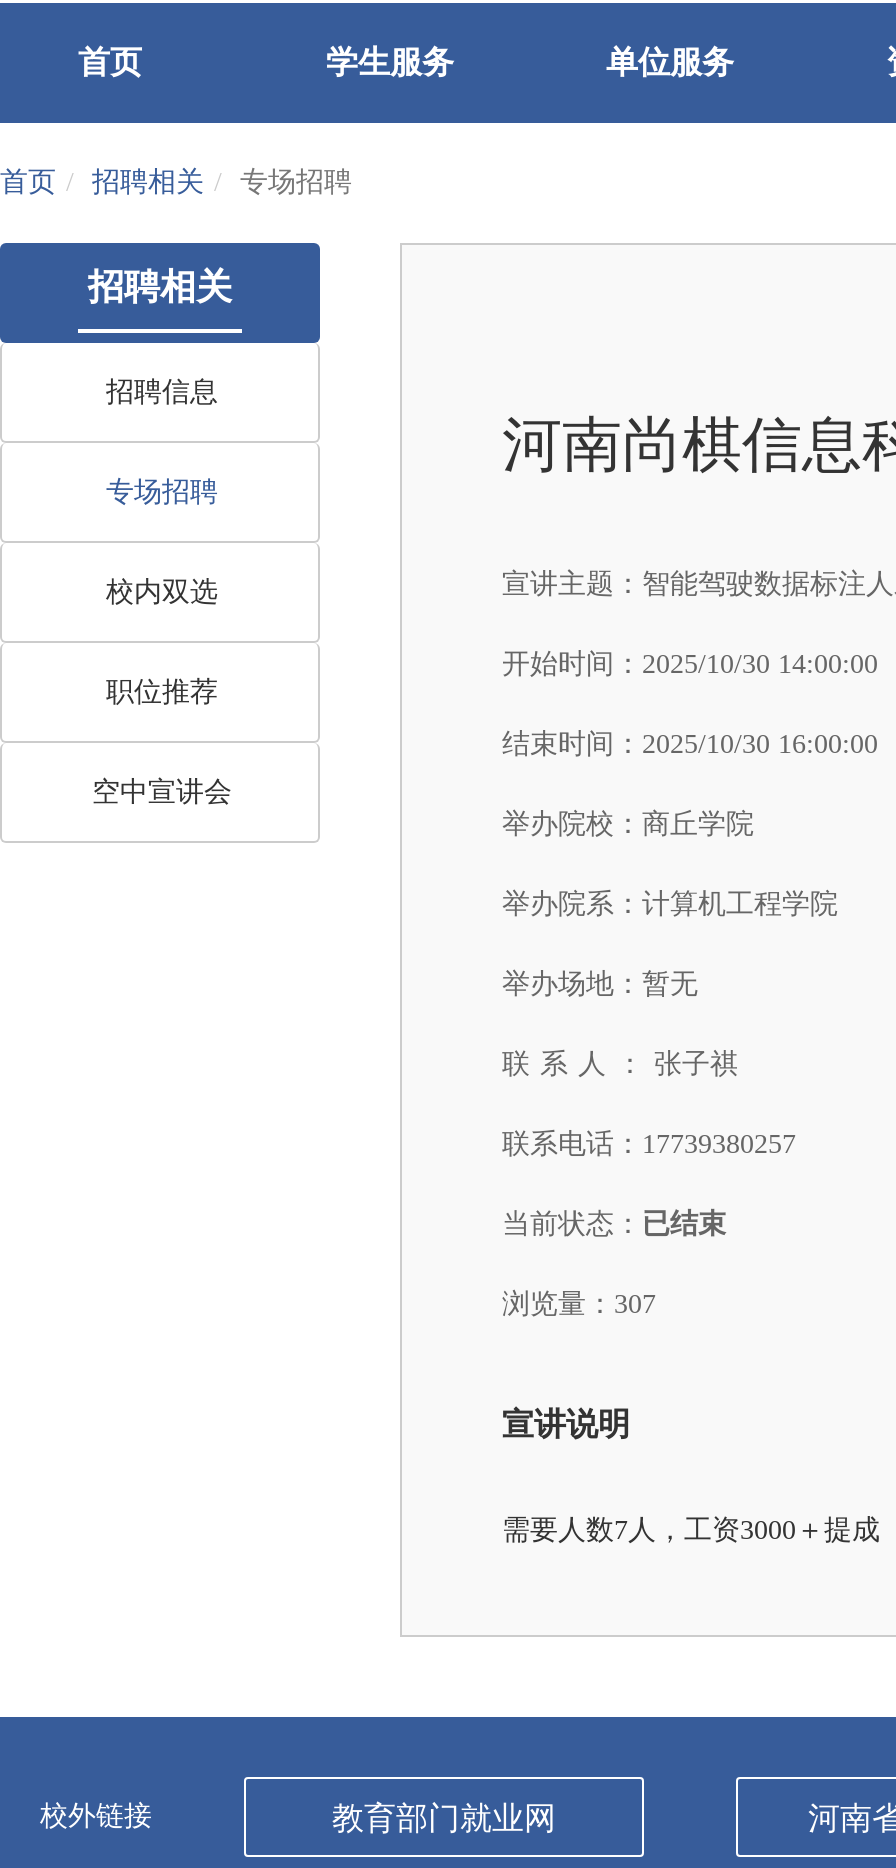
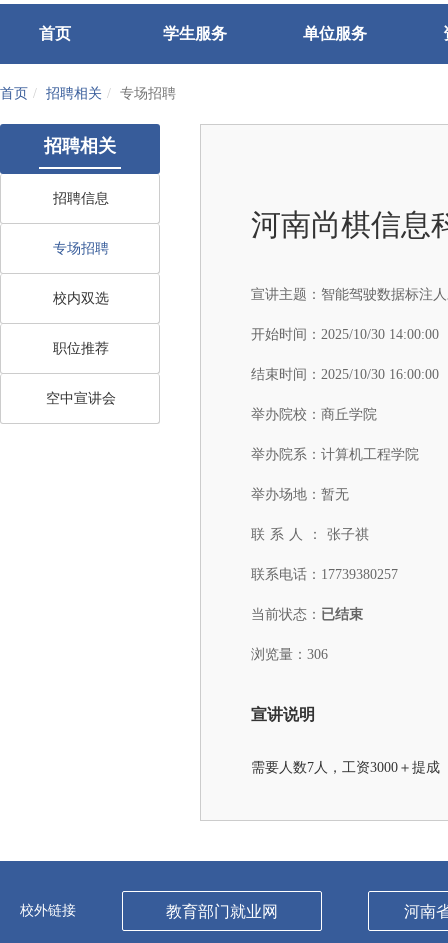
[502,1289,656,1319] 浏览量：307 -> [251,647,328,662] 浏览量：306

